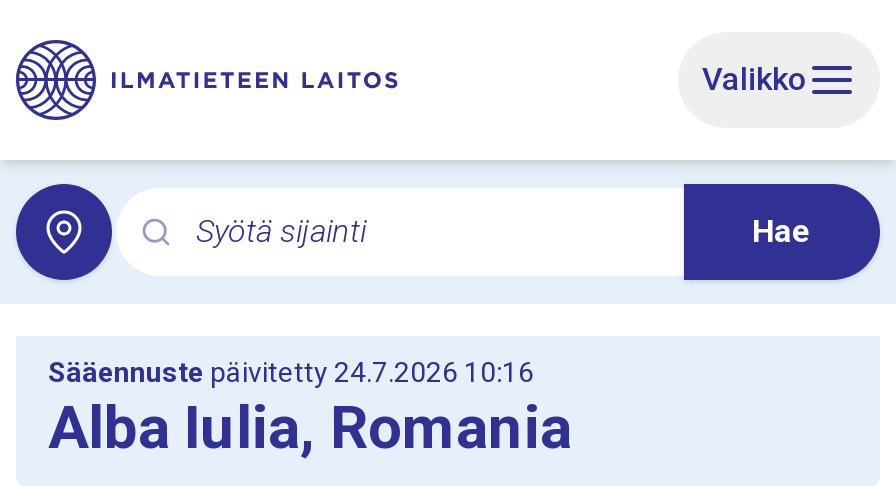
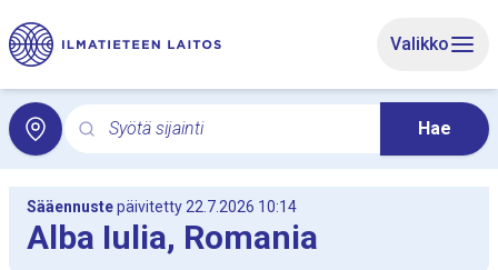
[48,356,534,388] Sääennuste päivitetty 24.7.2026 10:16 -> [27,198,297,216] Sääennuste päivitetty 22.7.2026 10:14

